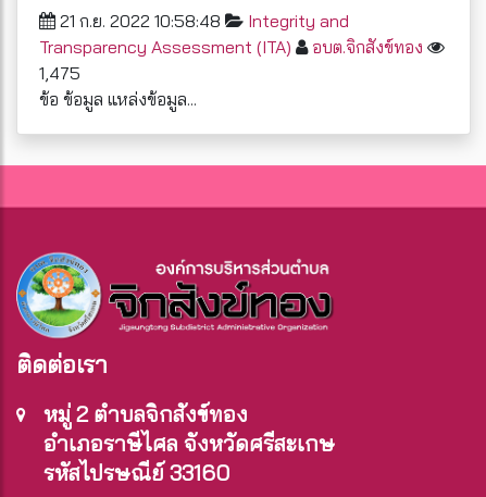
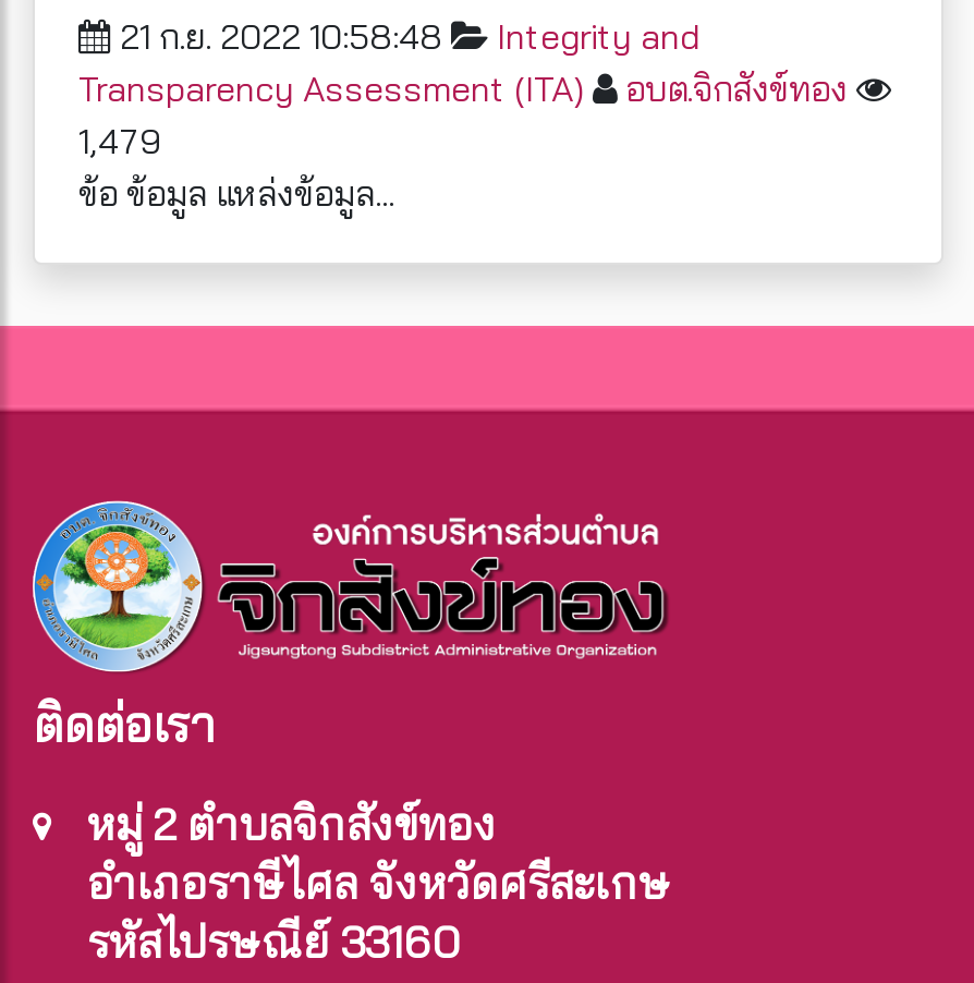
[39,62,80,84] 1,475 -> [78,119,161,162] 1,479

